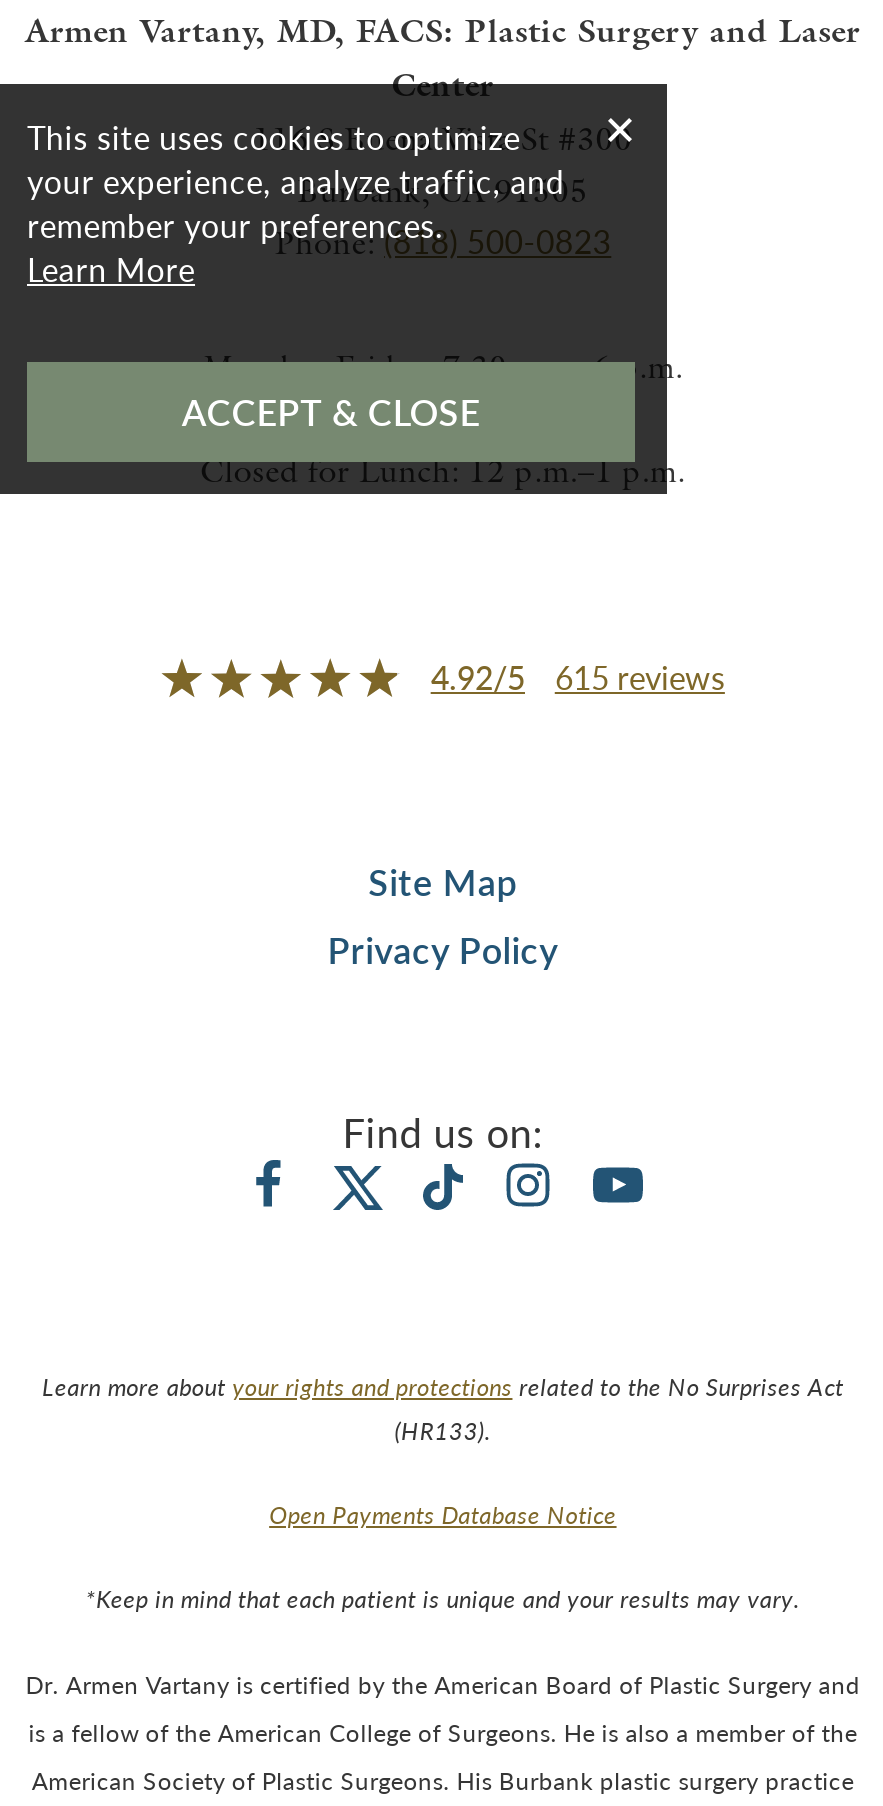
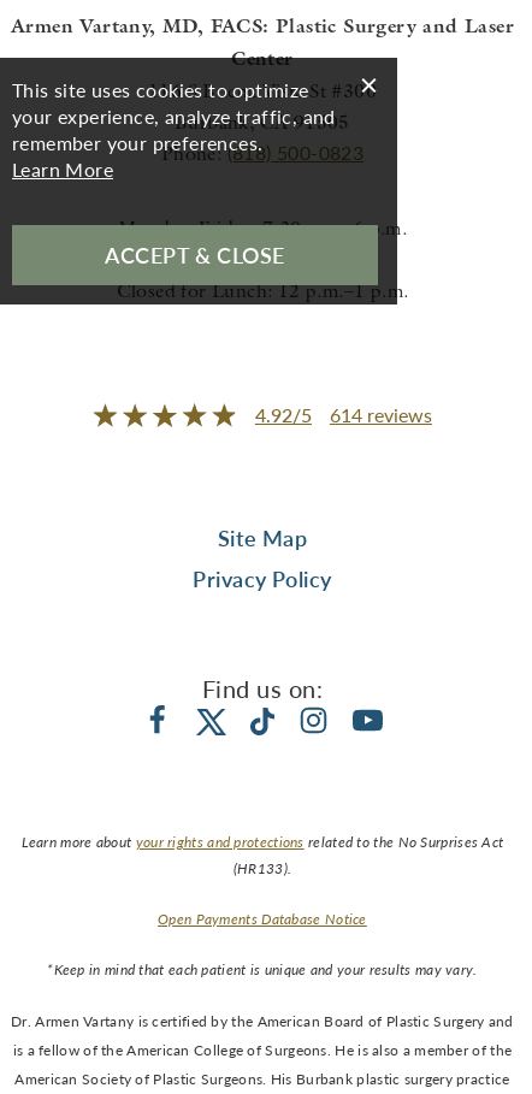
[431,655,725,701] 4.92/5 615 reviews -> [255,401,432,429] 4.92/5 614 reviews

